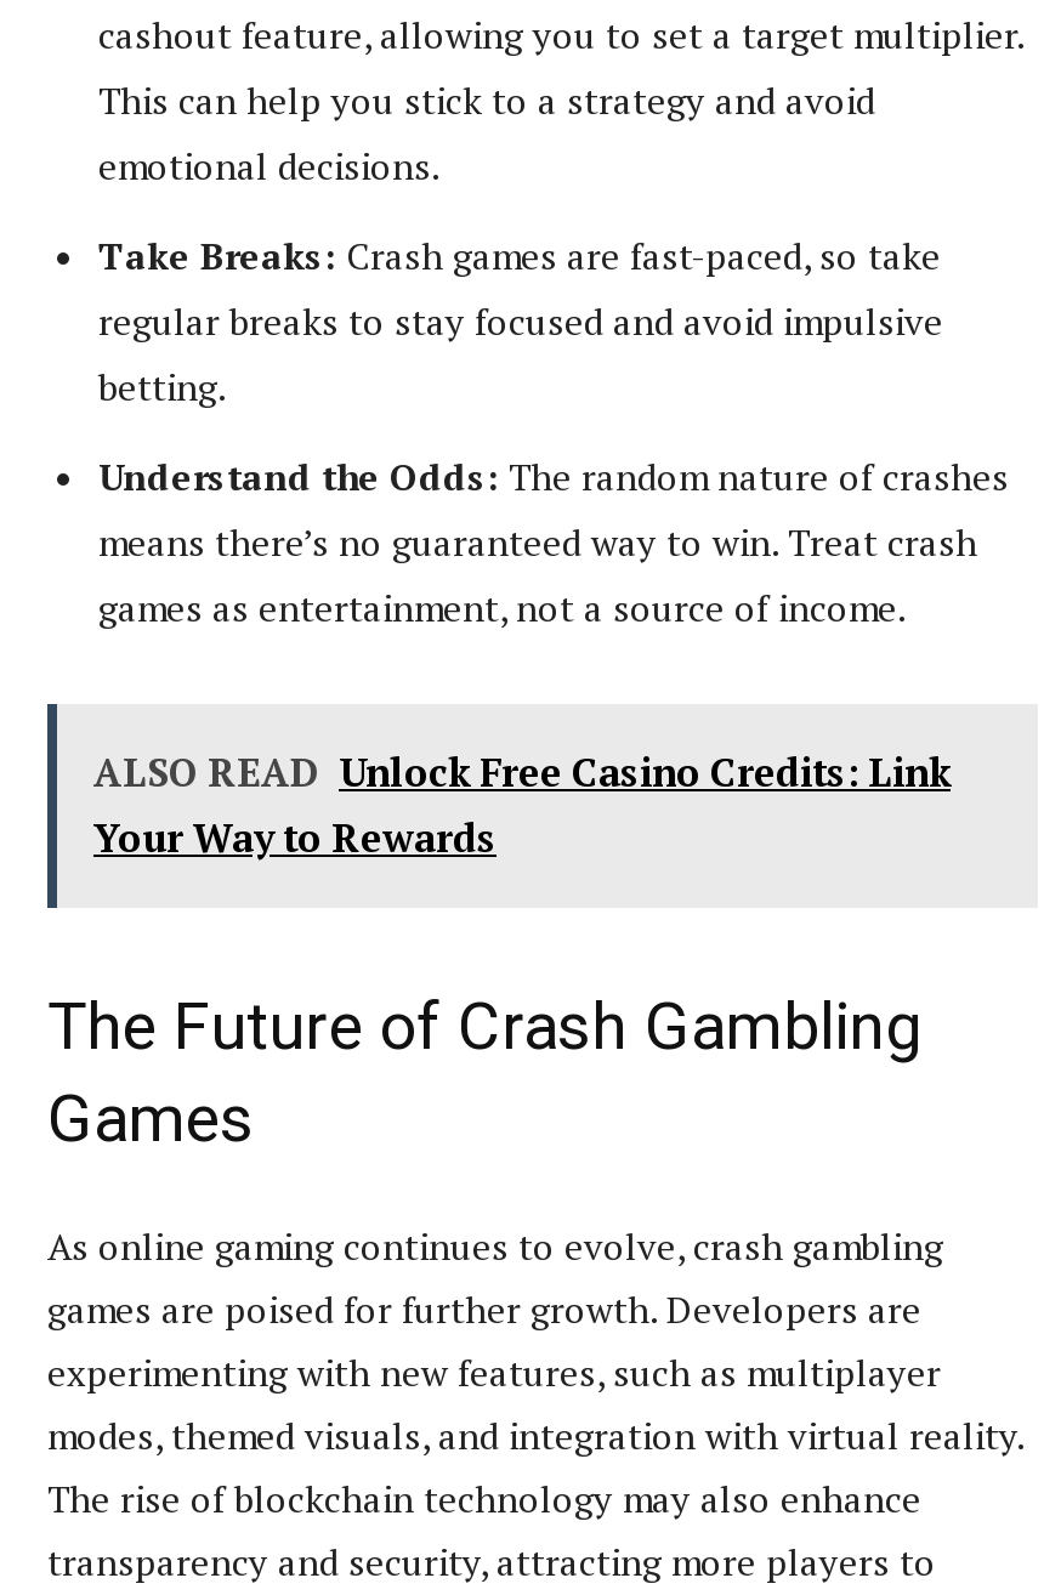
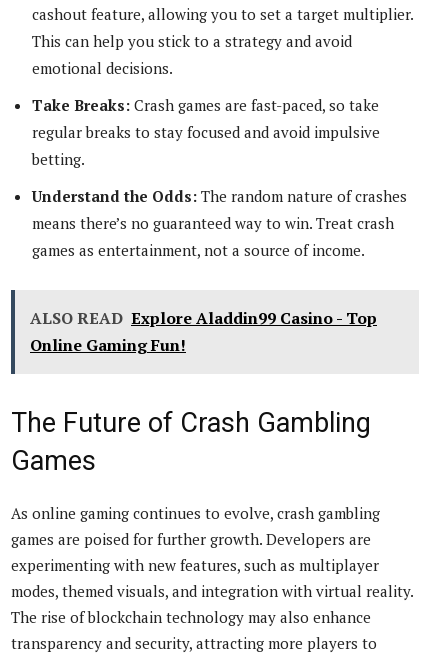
[93,745,951,864] ALSO READ Unlock Free Casino Credits: Link | Your Way to Rewards -> [30,307,377,356] ALSO READ Explore Aladdin99 Casino - Top | Online Gaming Fun!

